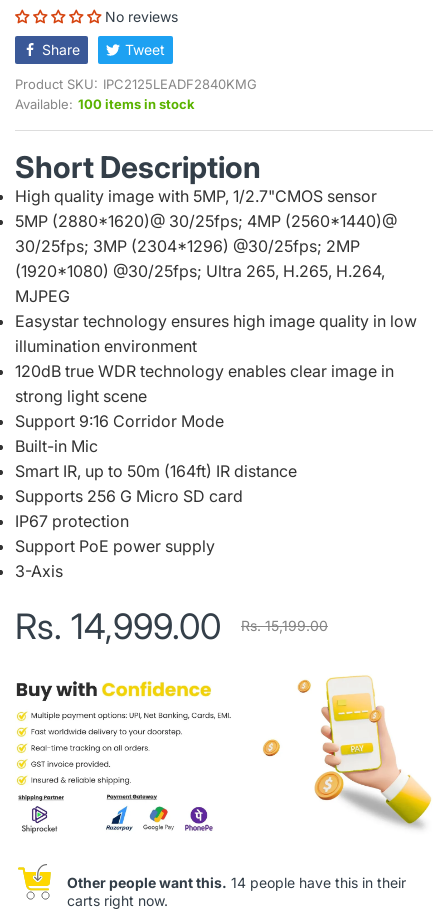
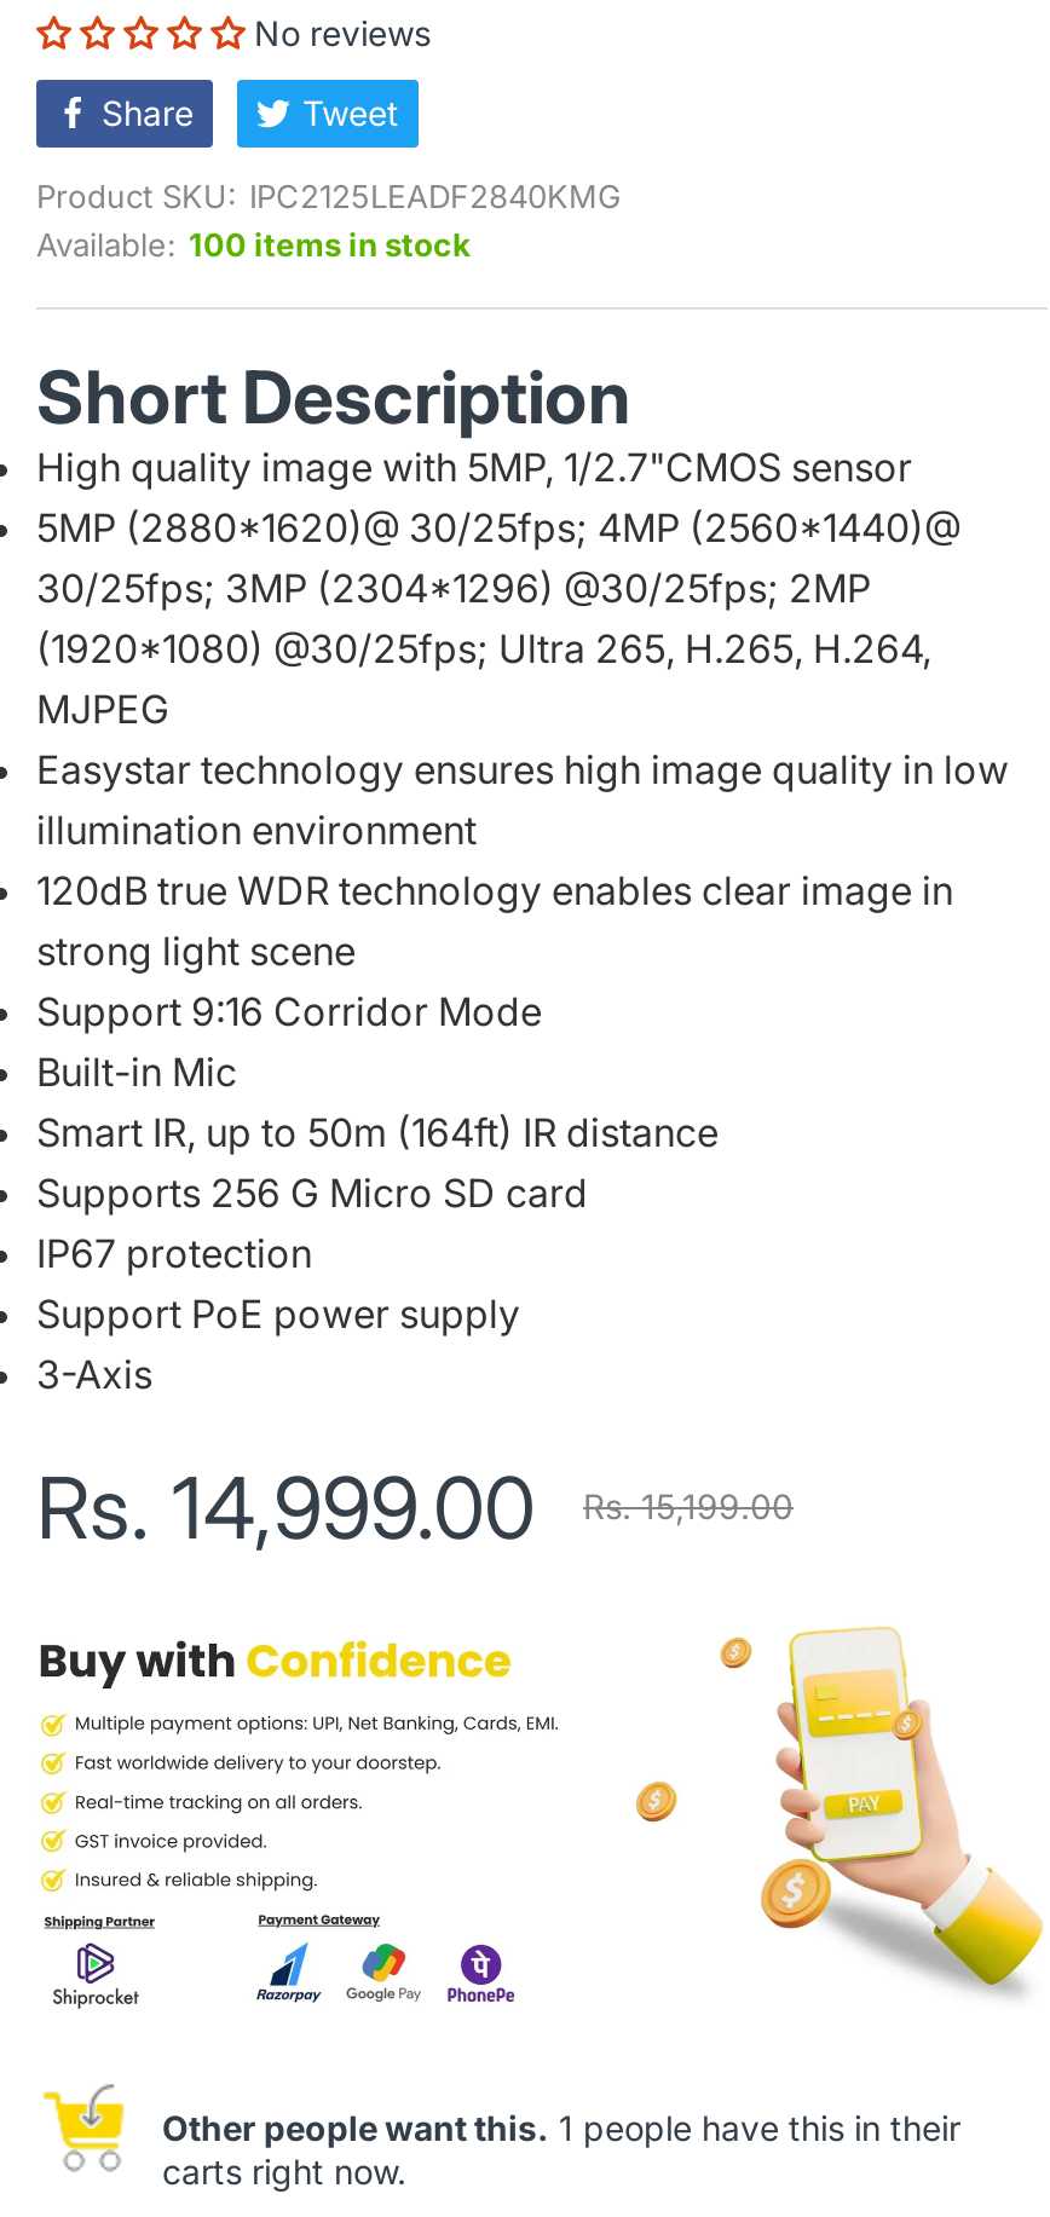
[67,874,406,891] Other people want this. 14 people have this in their -> [162,2108,960,2149] Other people want this. 1 people have this in their

